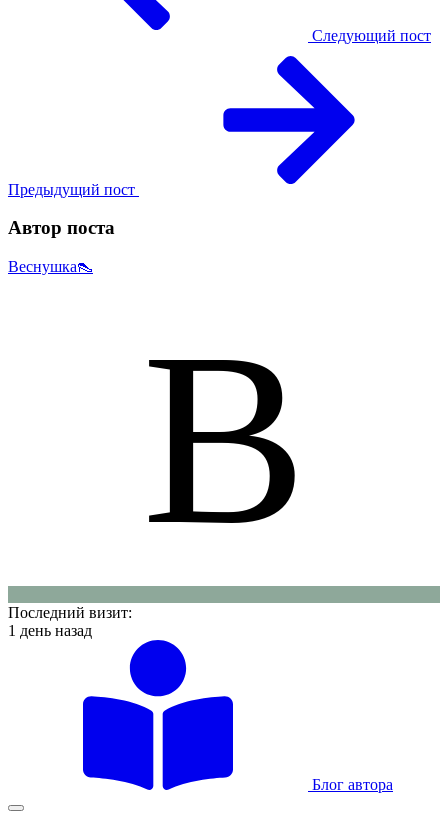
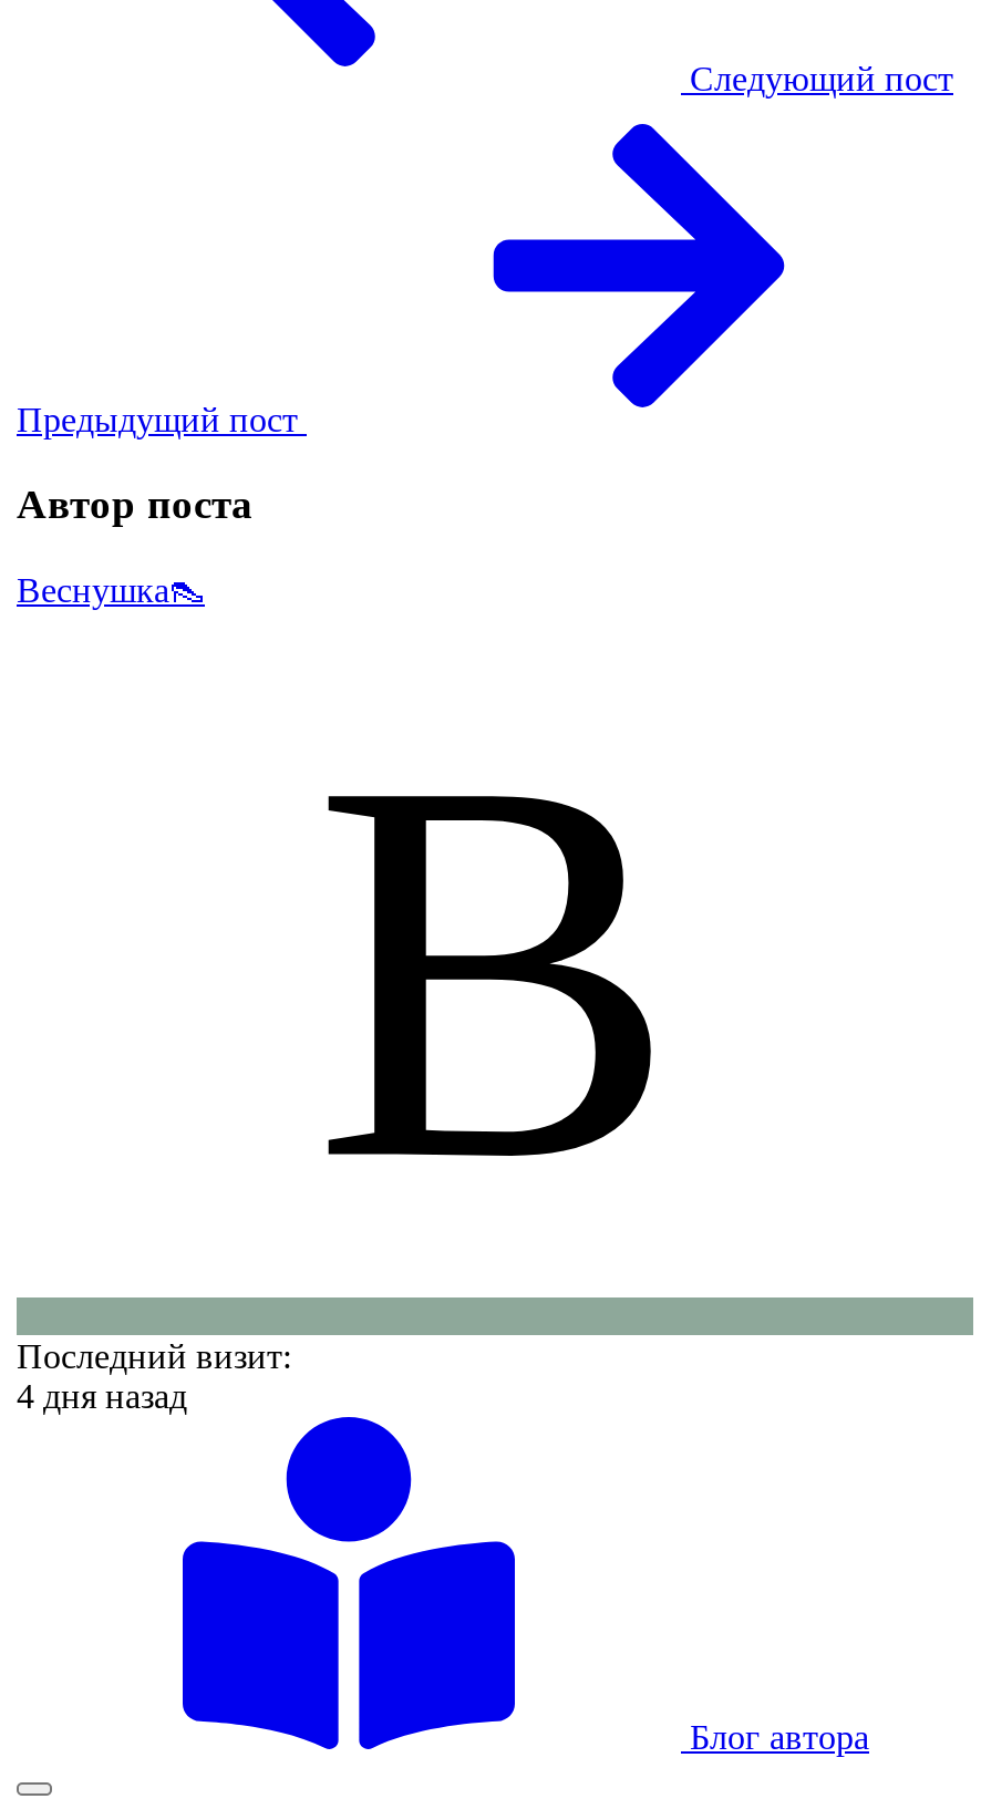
[8,622,92,639] 1 день назад -> [17,1377,187,1415] 4 дня назад

